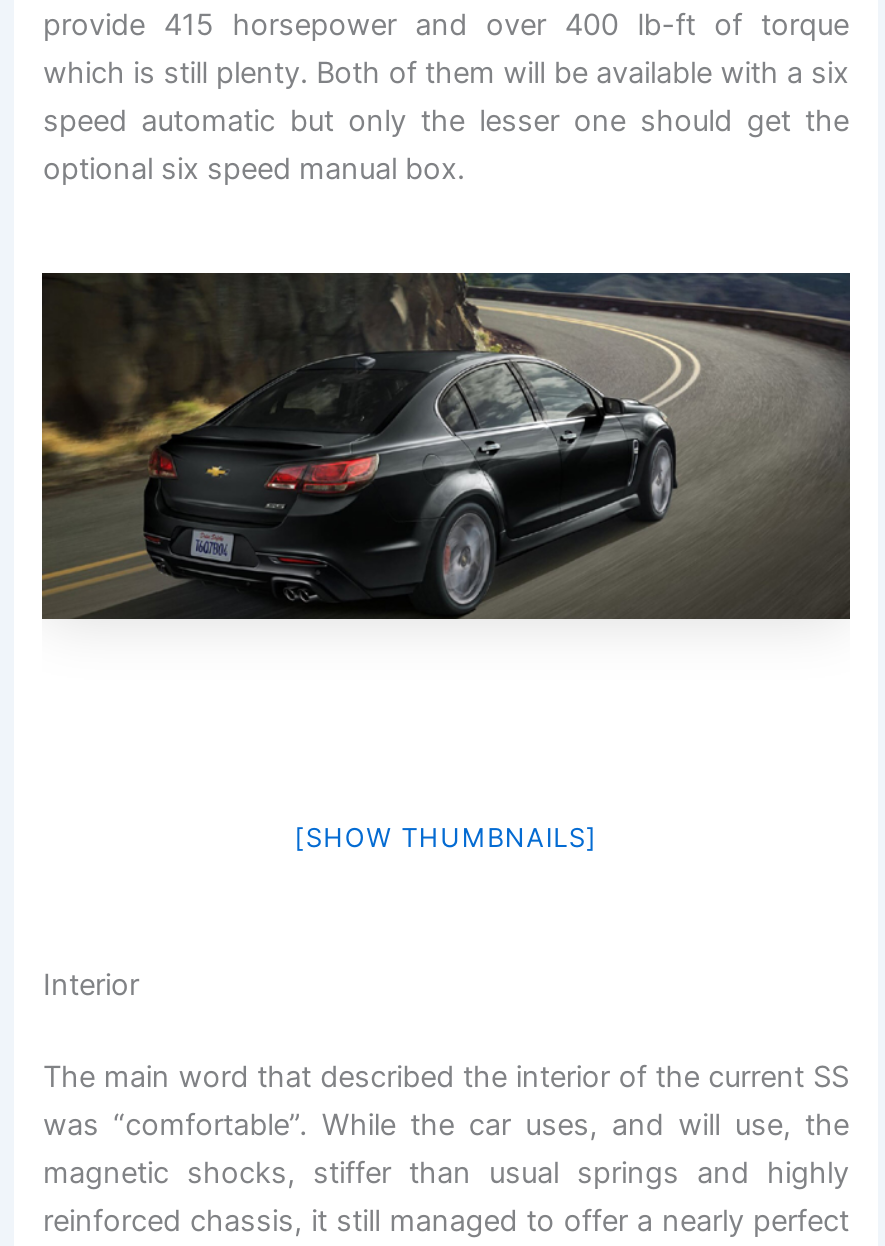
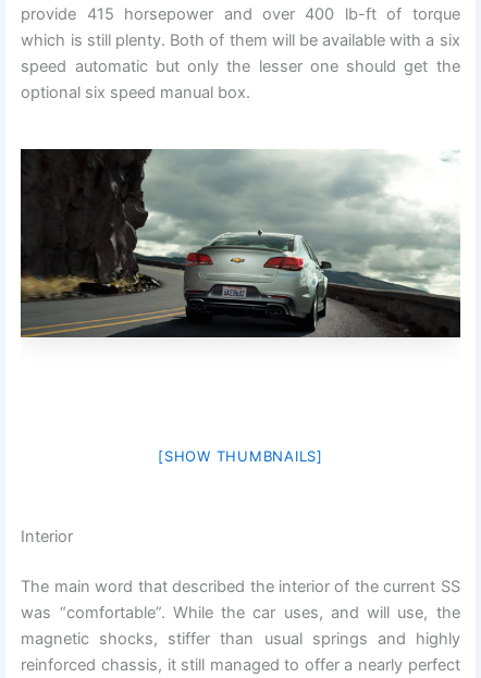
[40,270,852,620] [image] -> [20,148,460,338] [image]

